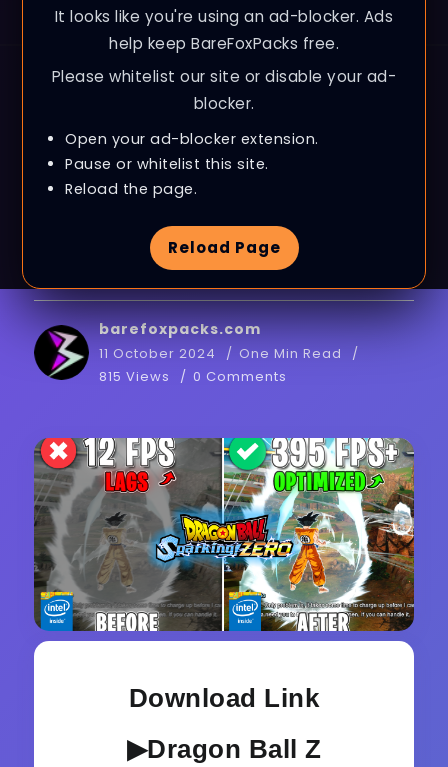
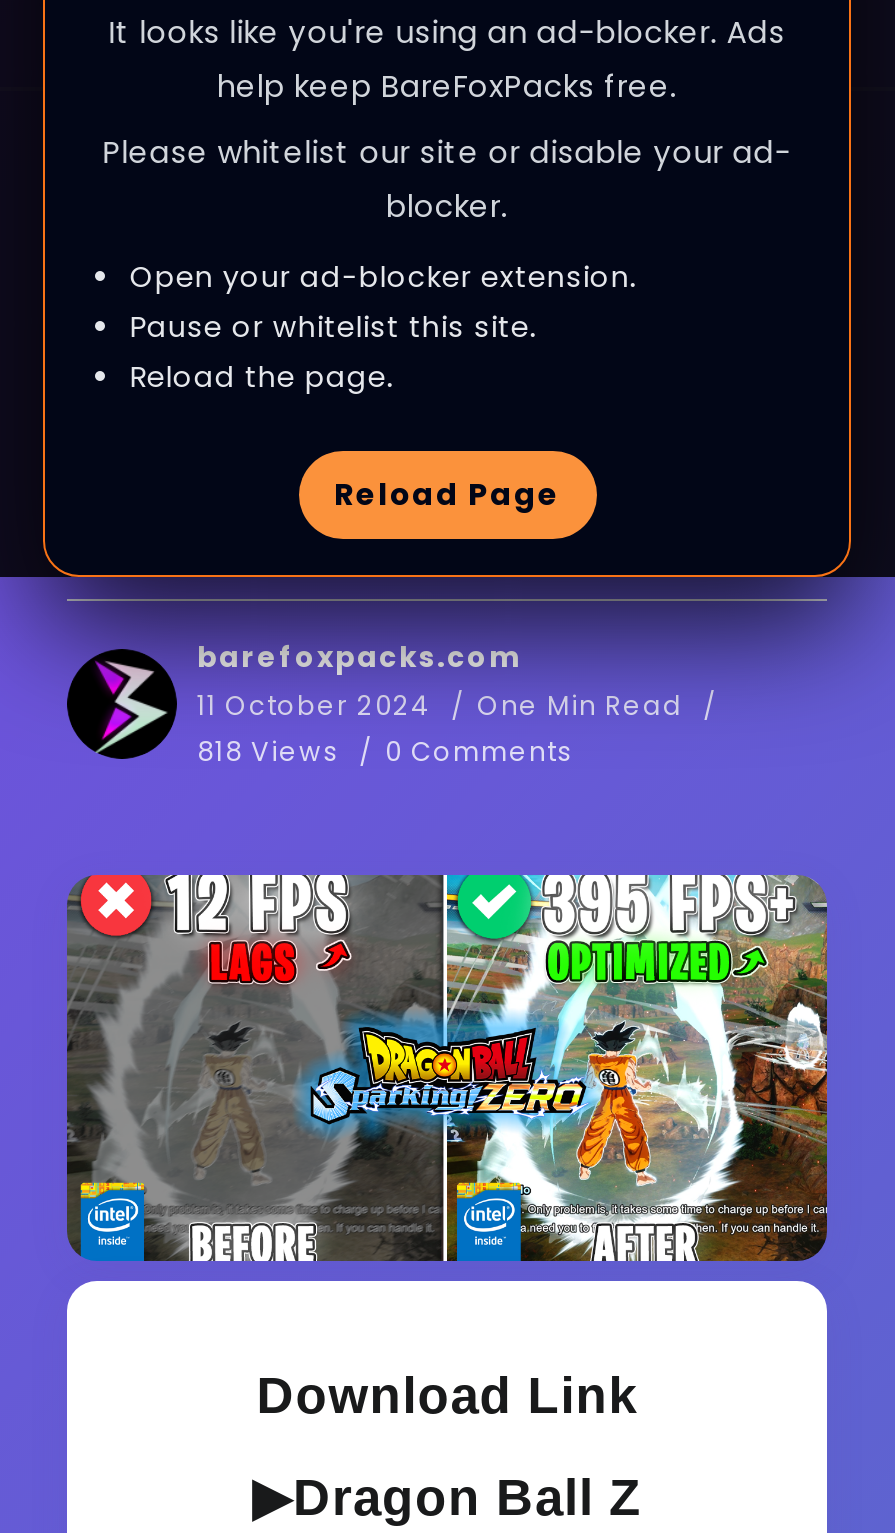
[99,367,287,386] 815 Views 0 Comments -> [197,733,573,771] 818 Views 0 Comments

